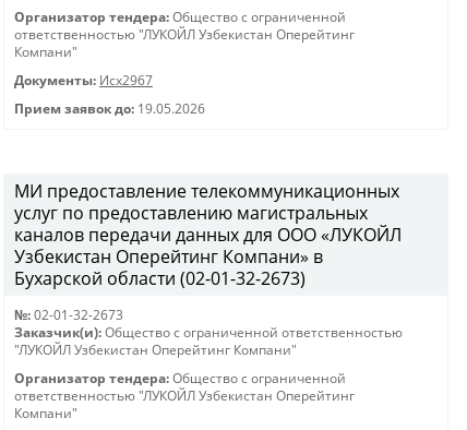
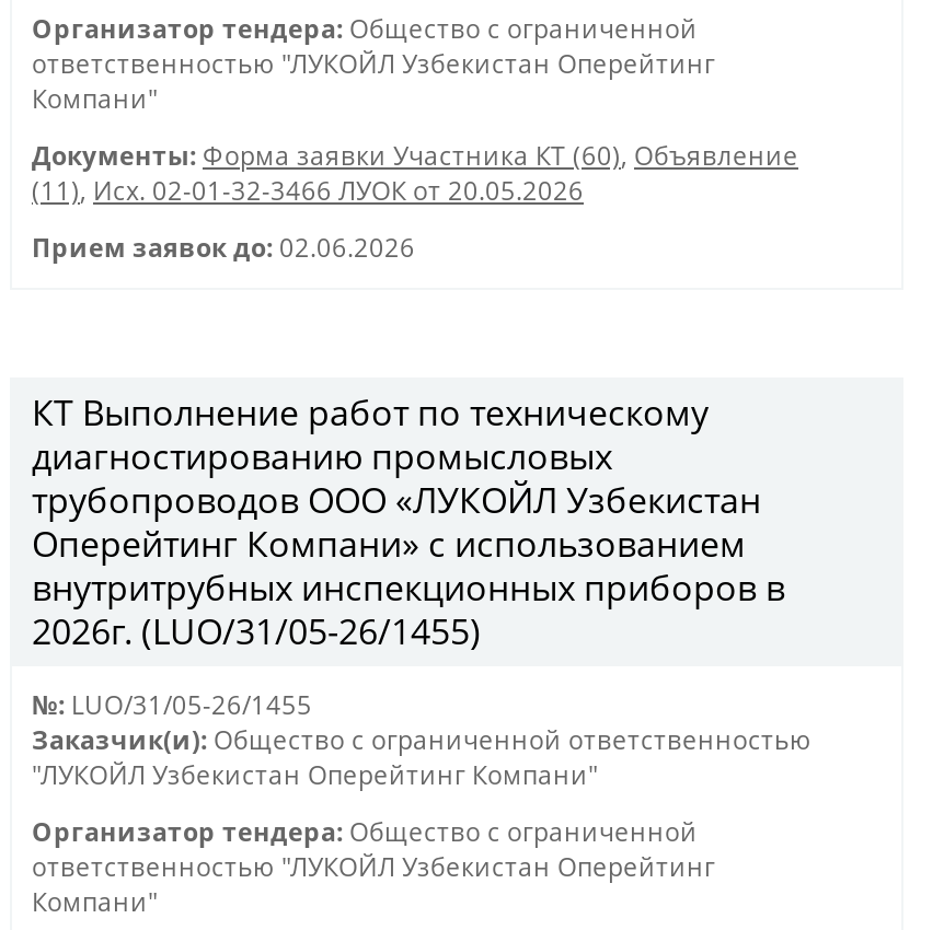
[14,72,153,88] Документы: Исх2967 -> [32,139,798,207] Документы: Форма заявки Участника КТ (60), Объявление | (11), Исх. 02-01-32-3466 ЛУОК от 20.05.2026
[14,100,205,117] Прием заявок до: 19.05.2026 -> [32,231,415,264] Прием заявок до: 02.06.2026
[14,179,402,290] МИ предоставление телекоммуникационных | услуг по предоставлению магистральных | каналов передачи данных для ООО «ЛУКОЙЛ | Узбекистан Оперейтинг Компани» в | Бухарской области (02-01-32-2673) -> [32,388,785,655] КТ Выполнение работ по техническому | диагностированию промысловых | трубопроводов ООО «ЛУКОЙЛ Узбекистан | Оперейтинг Компани» с использованием | внутритрубных инспекционных приборов в | 2026г. (LUO/31/05-26/1455)
[14,307,123,323] №: 02-01-32-2673 -> [32,688,312,721] №: LUO/31/05-26/1455

